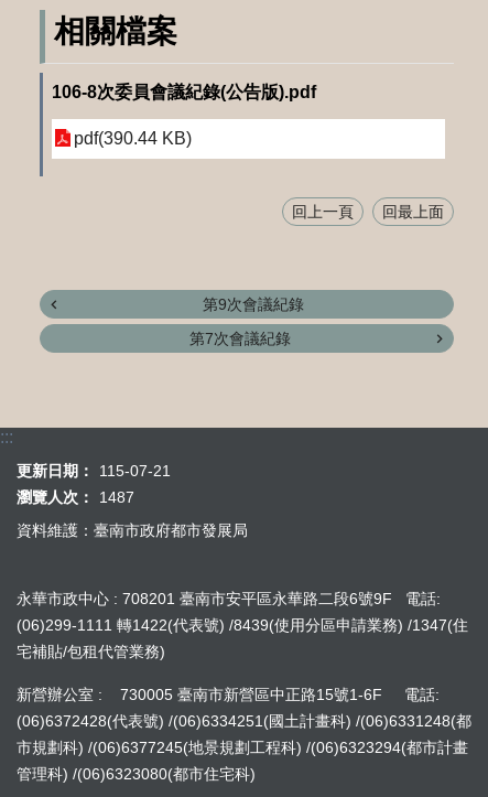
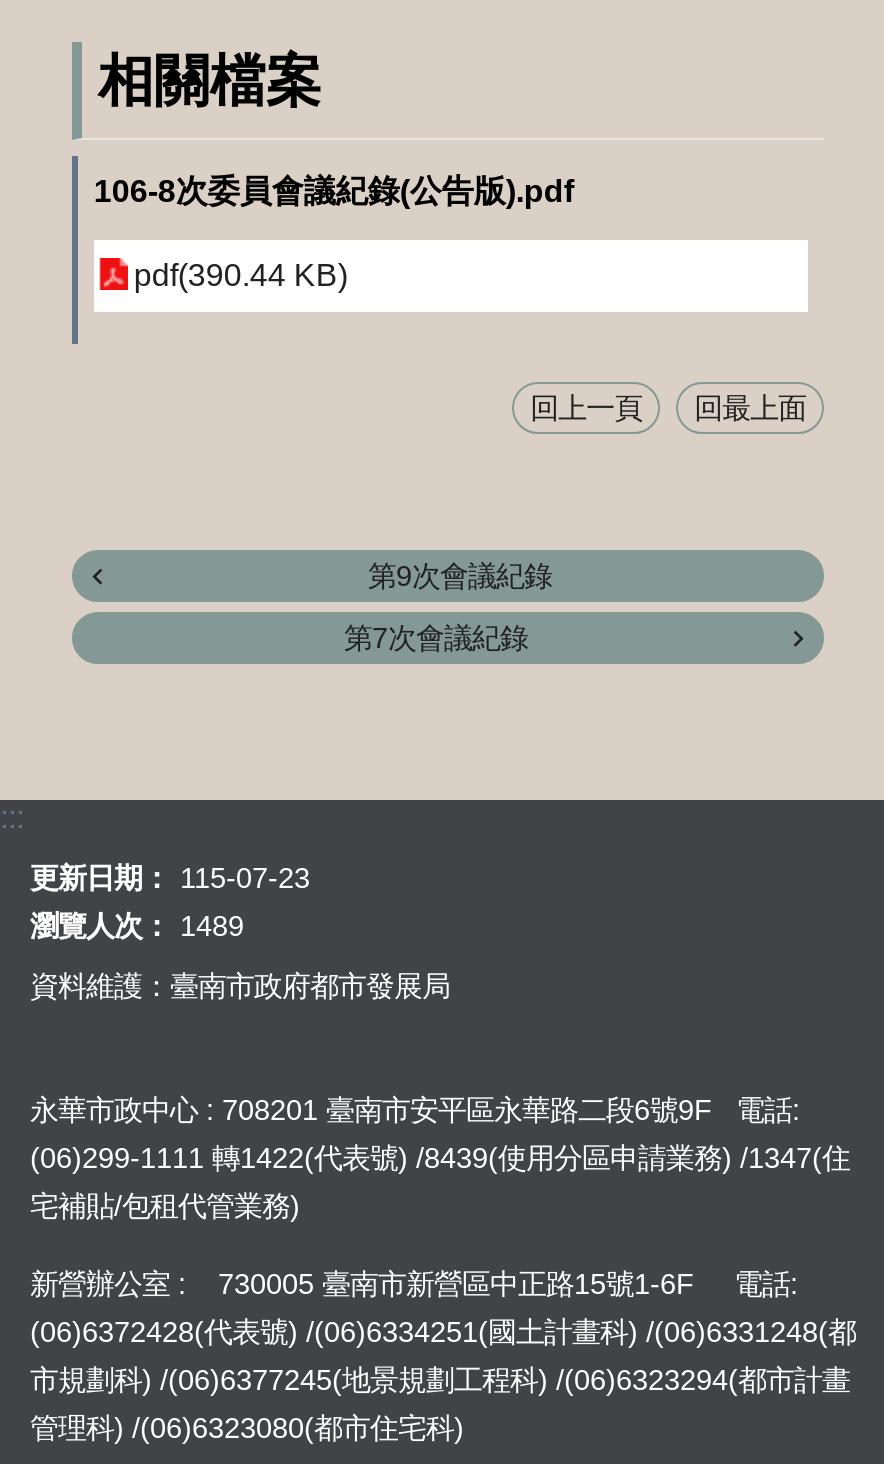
[17,462,171,480] 更新日期： 115-07-21 -> [30,862,310,894] 更新日期： 115-07-23
[17,488,134,506] 瀏覽人次： 1487 -> [30,910,244,942] 瀏覽人次： 1489

